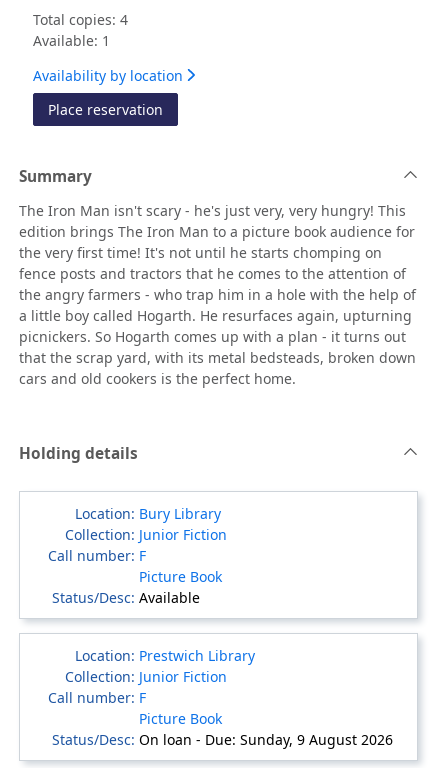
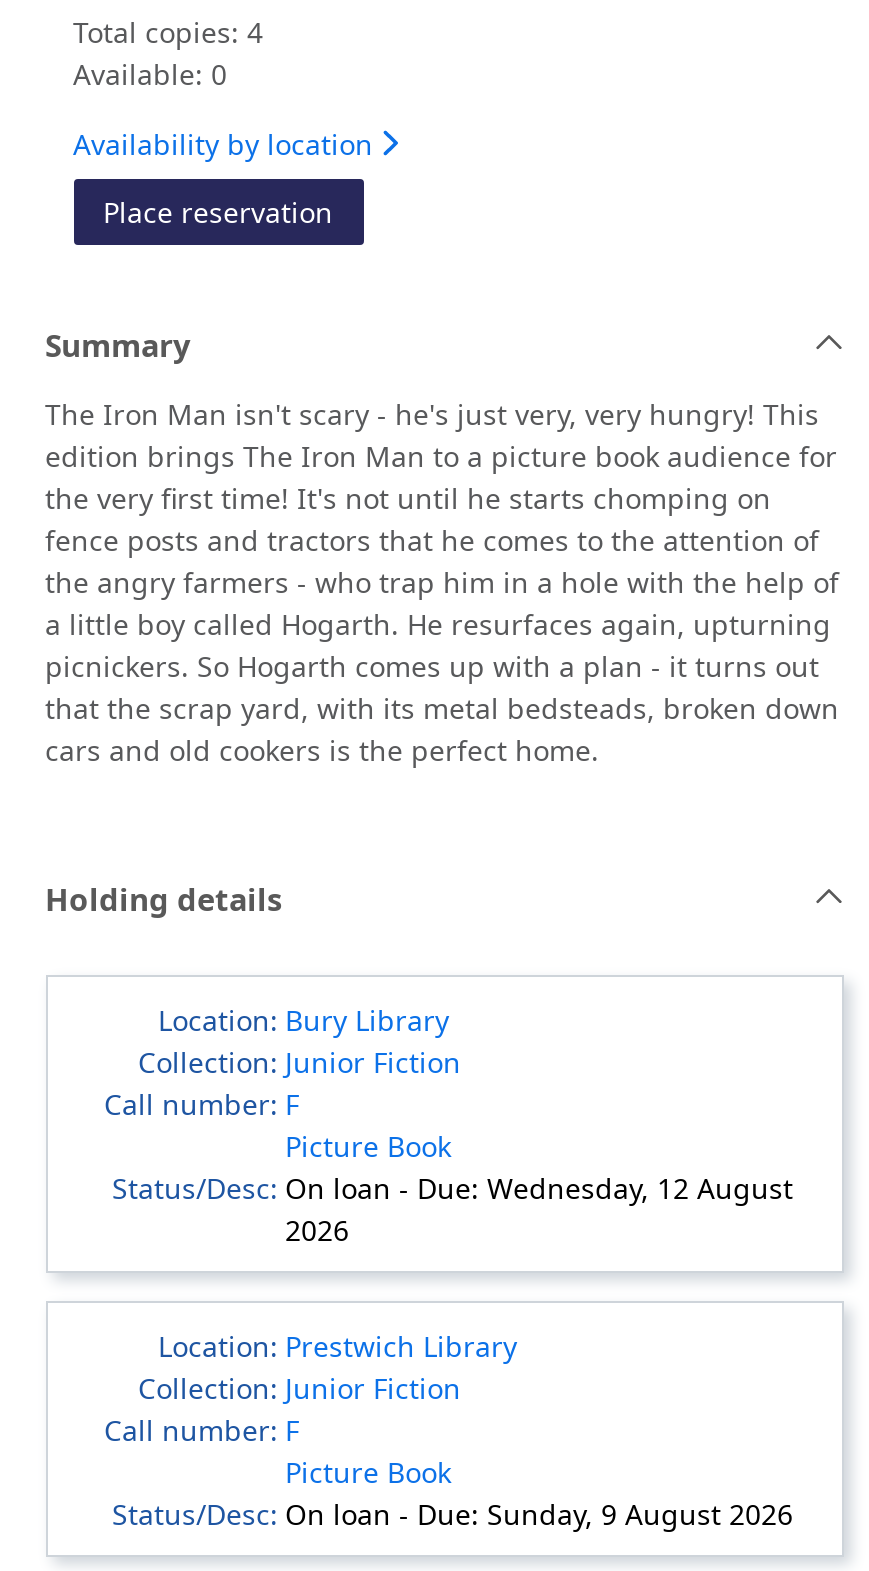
[32,30,109,49] Available: 1 -> [73,54,227,92] Available: 0
[138,587,199,606] Available -> [285,1168,793,1248] On loan - Due: Wednesday, 12 August | 2026

